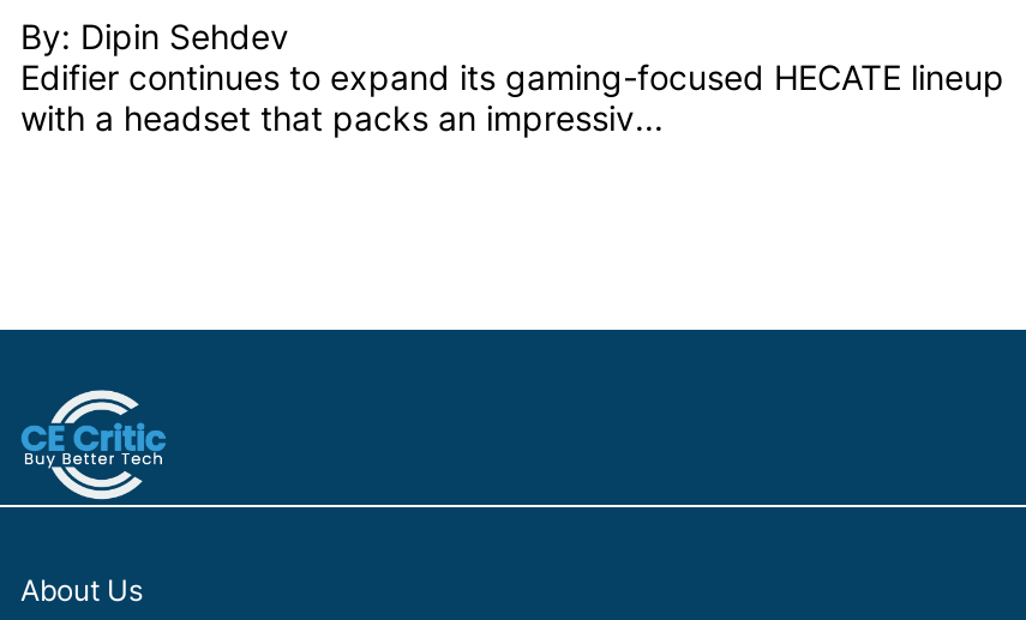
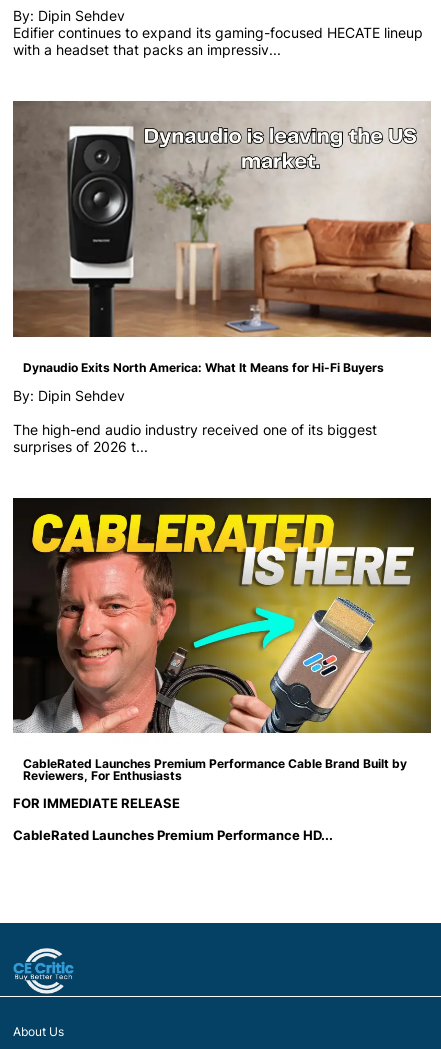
none -> [12,100,432,455] [image] | Dynaudio Exits North America: What It Means for Hi-Fi Buyers | By: Dipin Sehdev | The high-end audio industry received one of its biggest | surprises of 2026 t...
none -> [12,497,432,843] [image] | CableRated Launches Premium Performance Cable Brand Built by | Reviewers, For Enthusiasts | FOR IMMEDIATE RELEASE | CableRated Launches Premium Performance HD...

